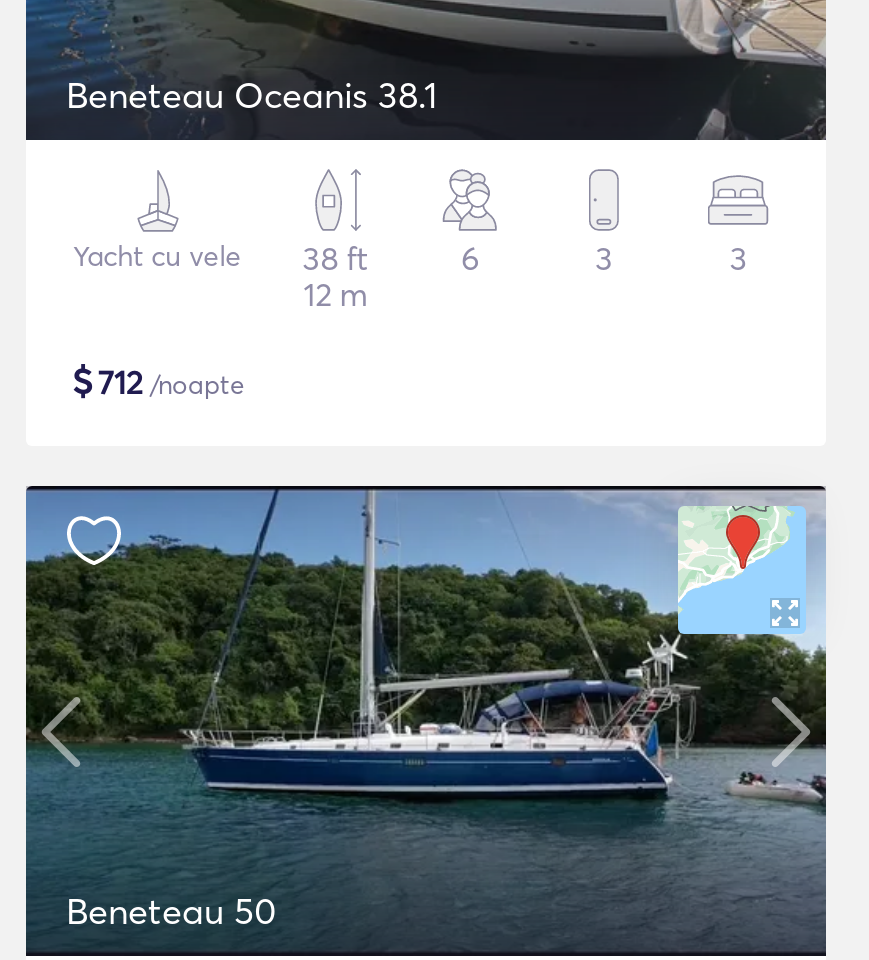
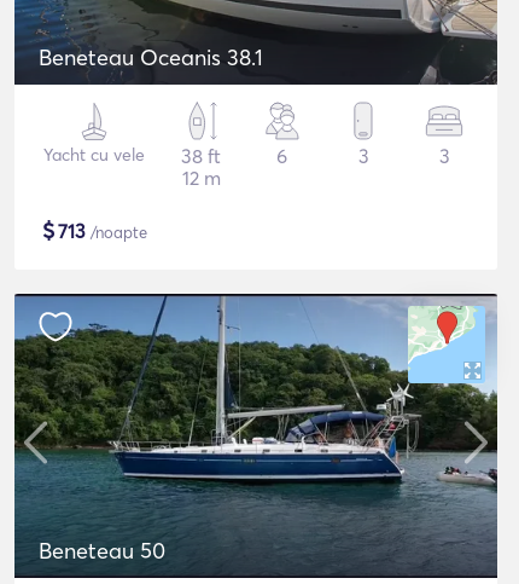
[72,358,244,404] $712 /noapte -> [42,216,147,244] $713 /noapte

